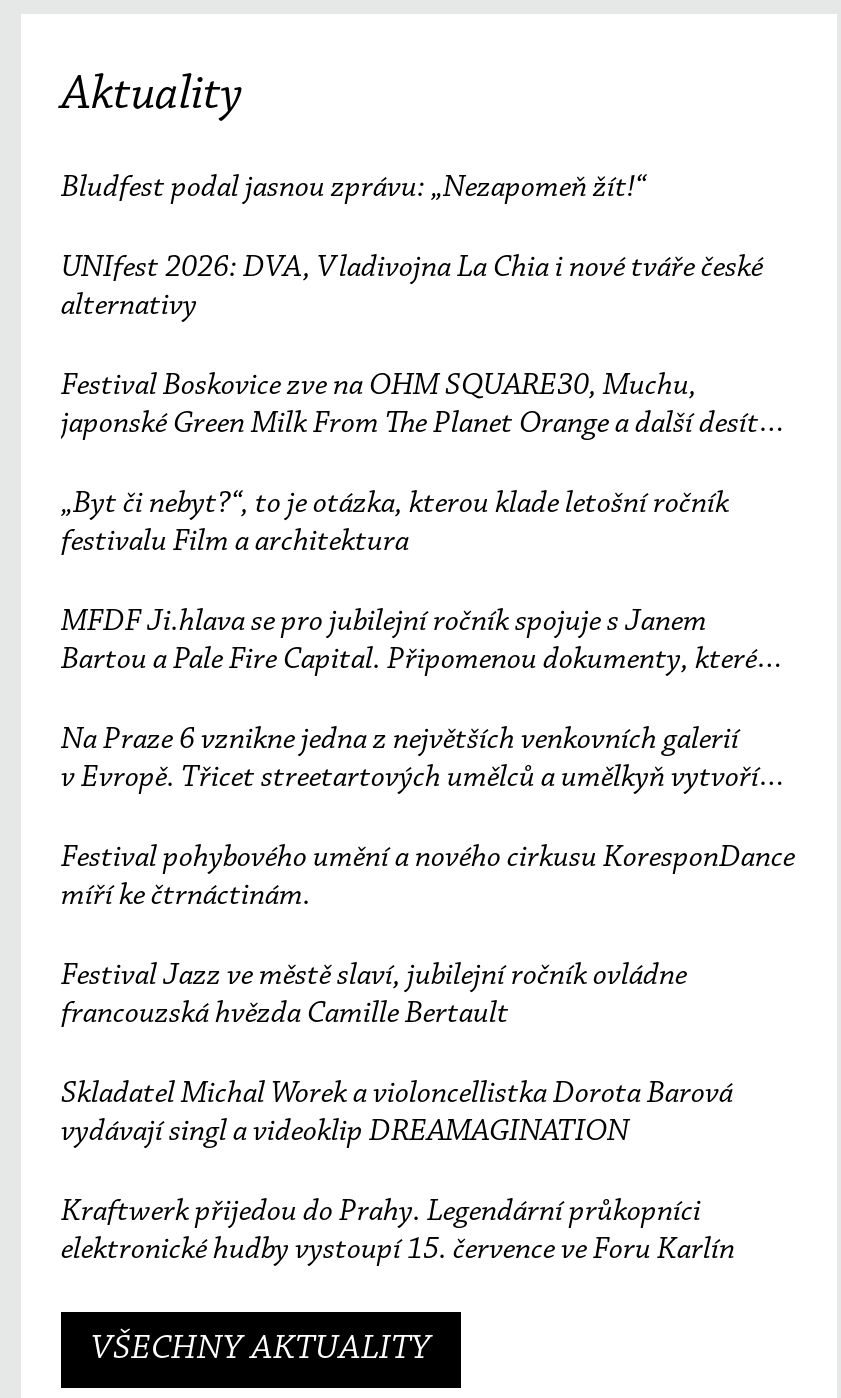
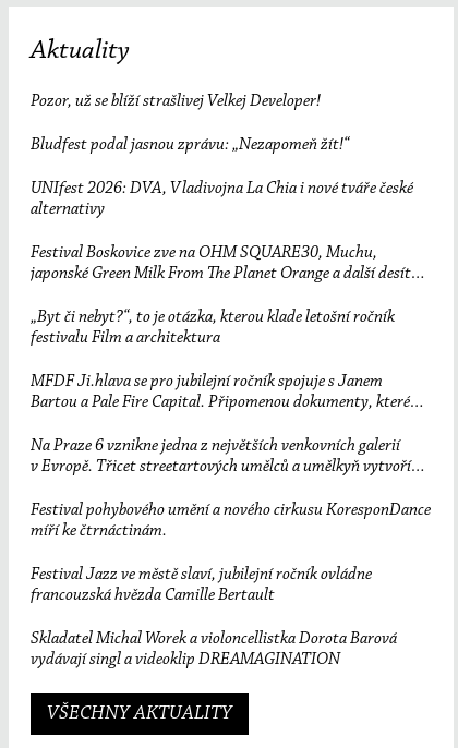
none -> [31,93,321,111] Pozor, už se blíží strašlivej Velkej Developer!
moved [61,171,795,1109] -> [31,137,431,648]: Bludfest podal jasnou zprávu: „Nezapomeň žít!“ | UNIfest 2026: DVA, Vladivojna La Chia i nové tváře české | alternativy | ... | francouzská hvězda Camille Bertault | Skladatel Michal Worek a violoncellistka Dorota Barová
[61,1195,735,1265] Kraftwerk přijedou do Prahy. Legendární průkopníci | elektronické hudby vystoupí 15. července ve Foru Karlín -> none

